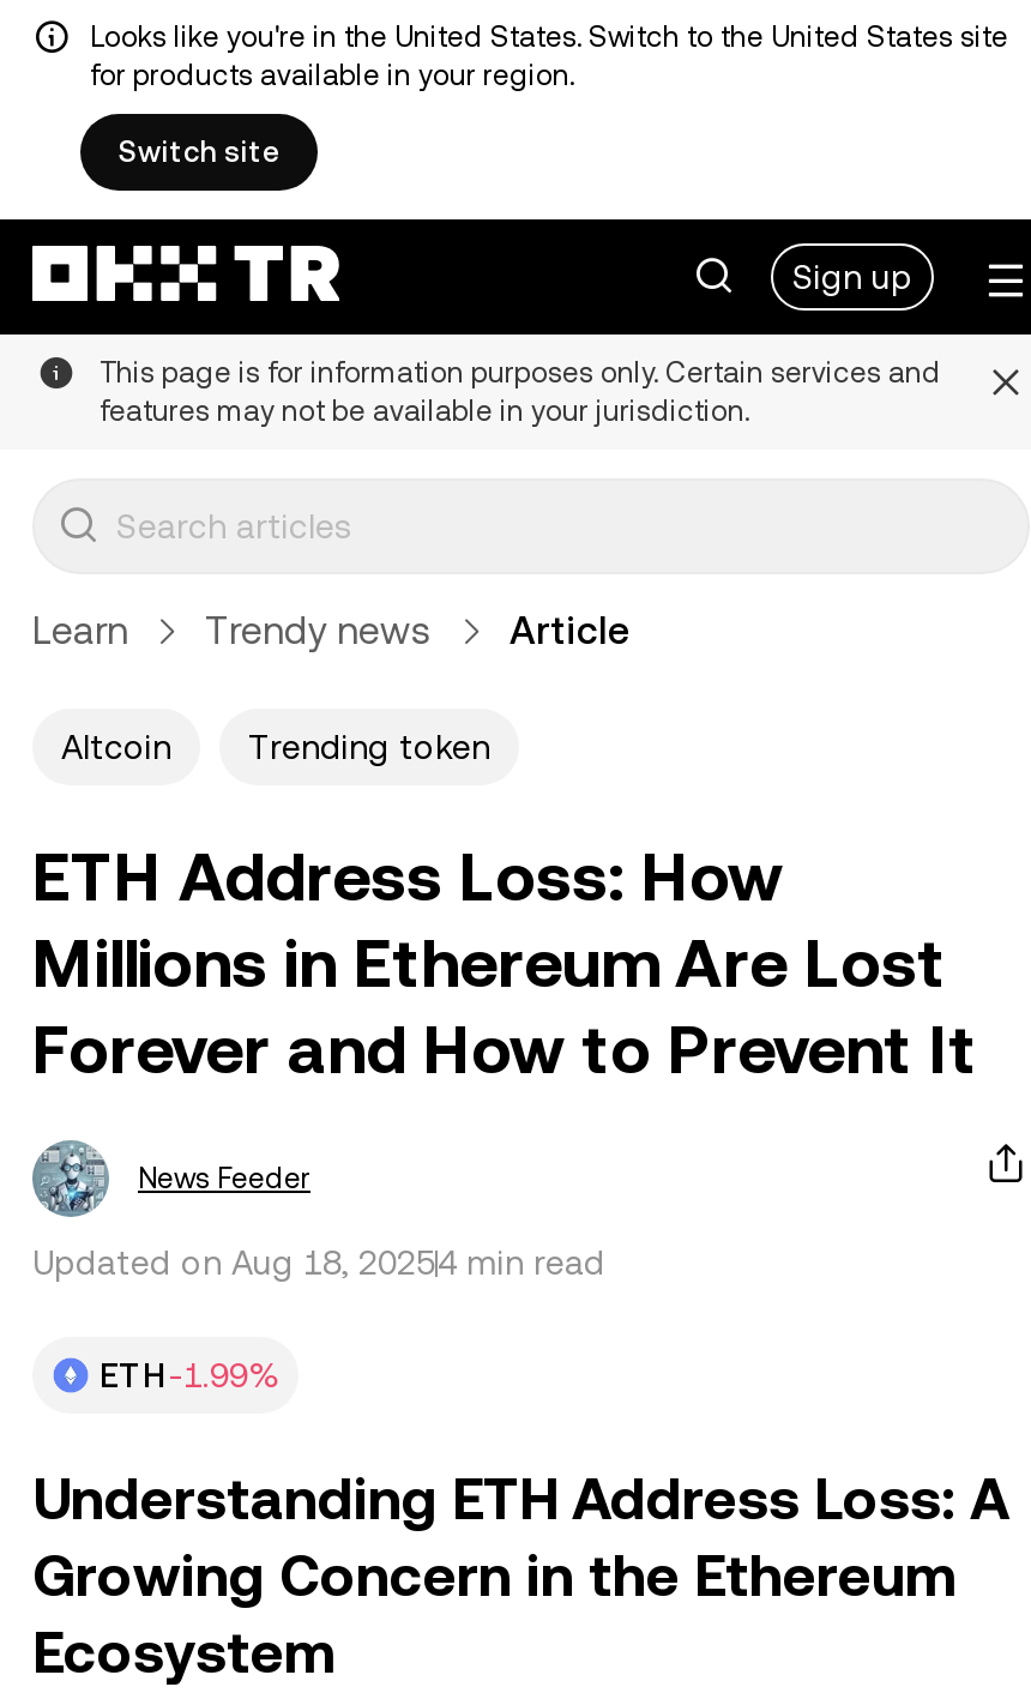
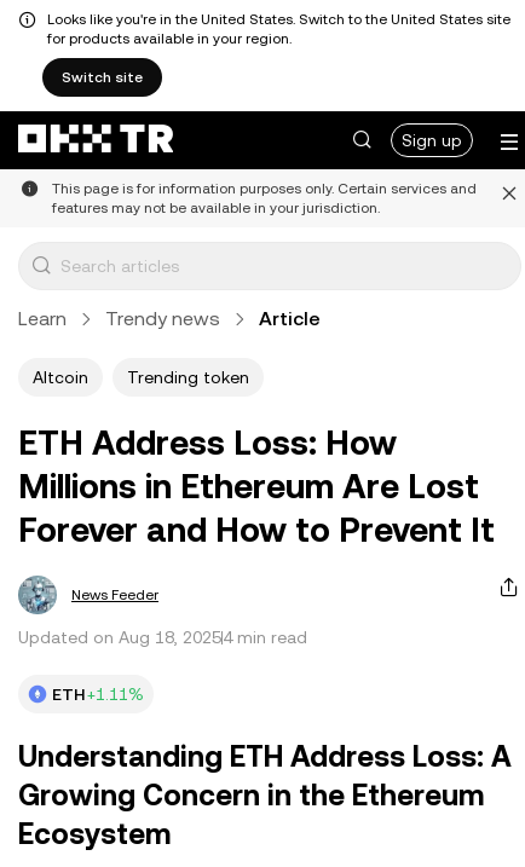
[100,1356,279,1394] ETH -1.99% -> [52,684,144,704] ETH +1.11%

